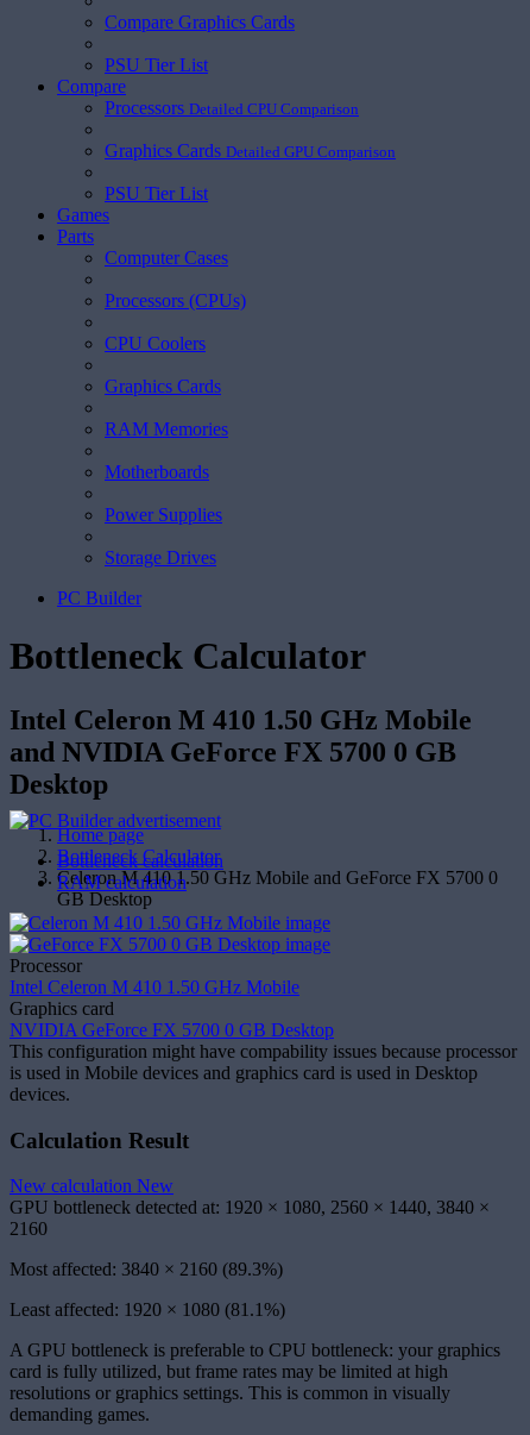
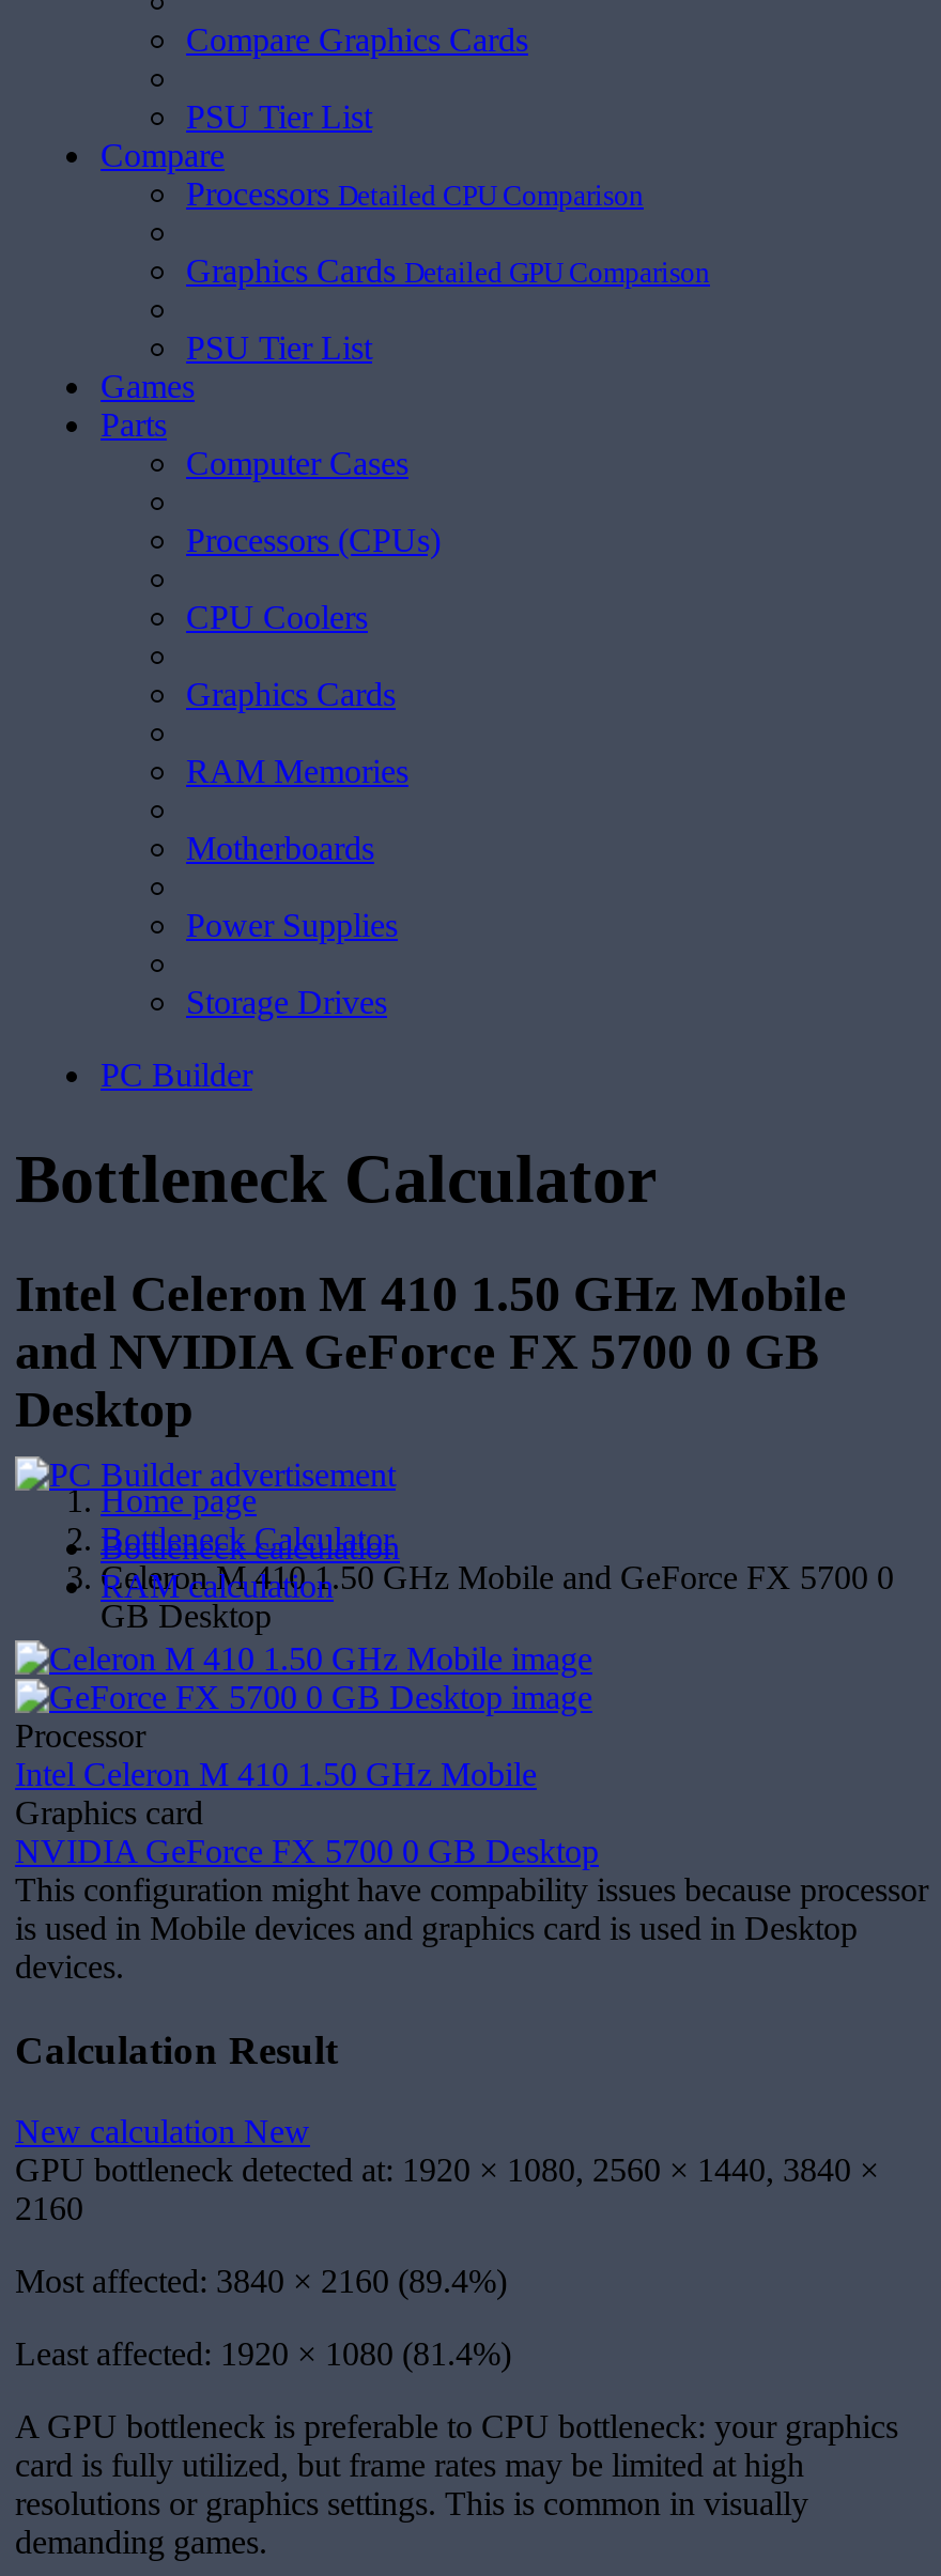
[10,1259,283,1279] Most affected: 3840 × 2160 (89.3%) -> [15,2263,507,2299] Most affected: 3840 × 2160 (89.4%)
[10,1300,285,1320] Least affected: 1920 × 1080 (81.1%) -> [15,2336,511,2372] Least affected: 1920 × 1080 (81.4%)

